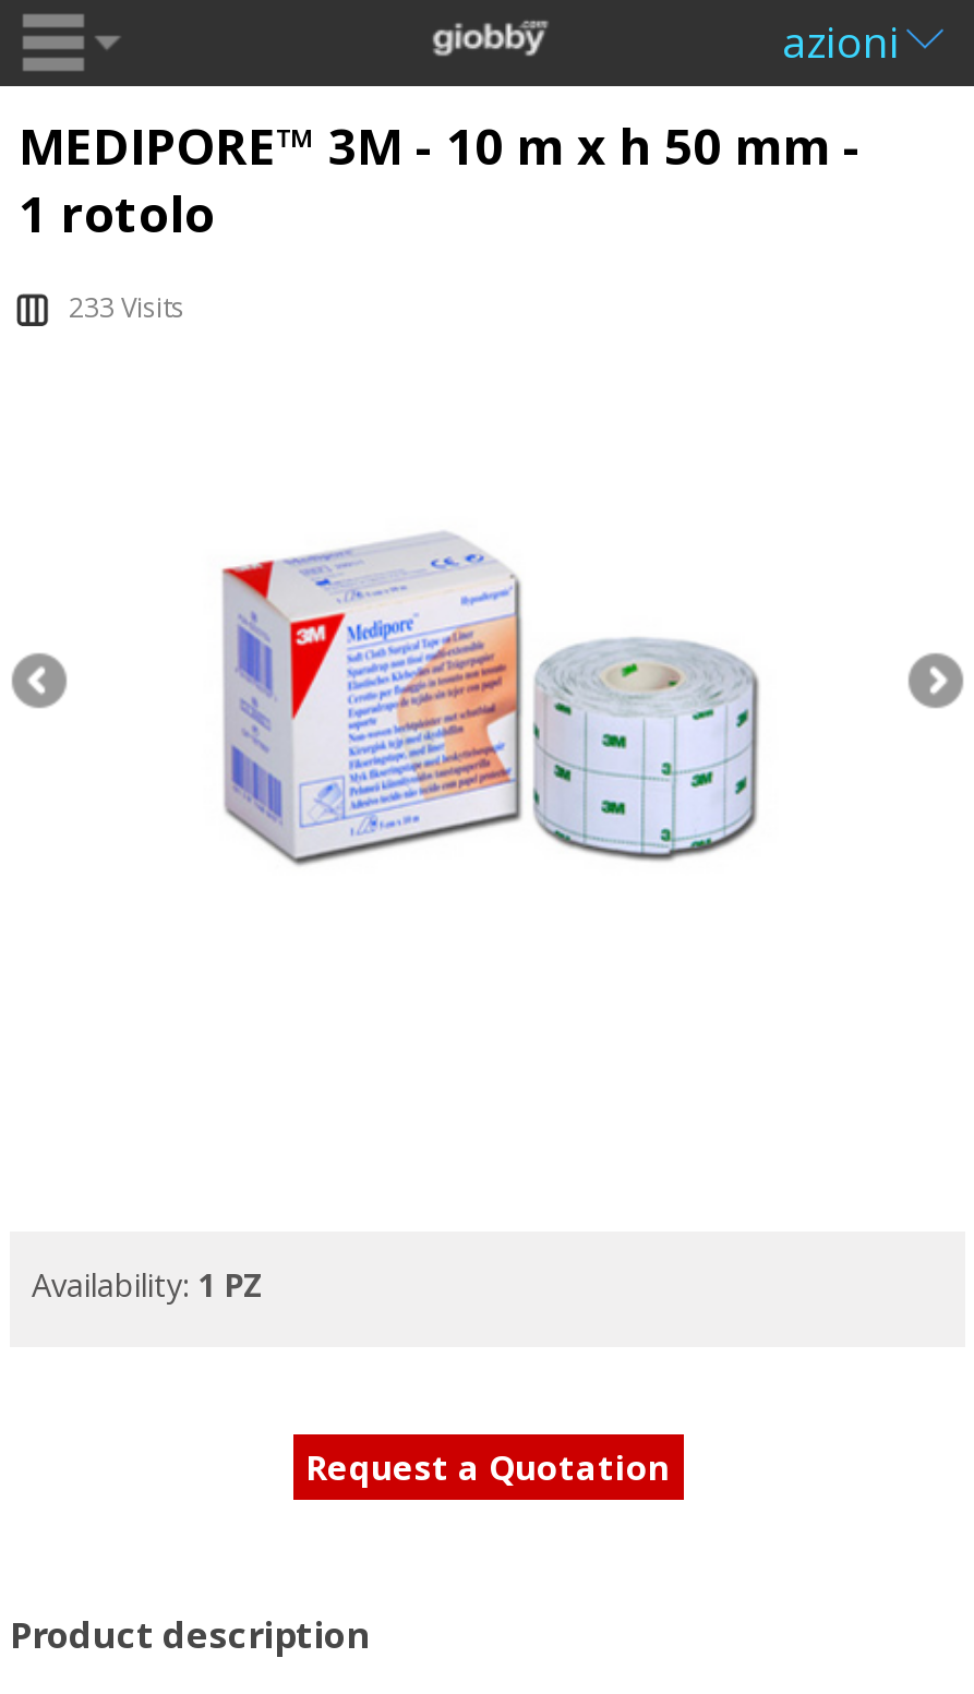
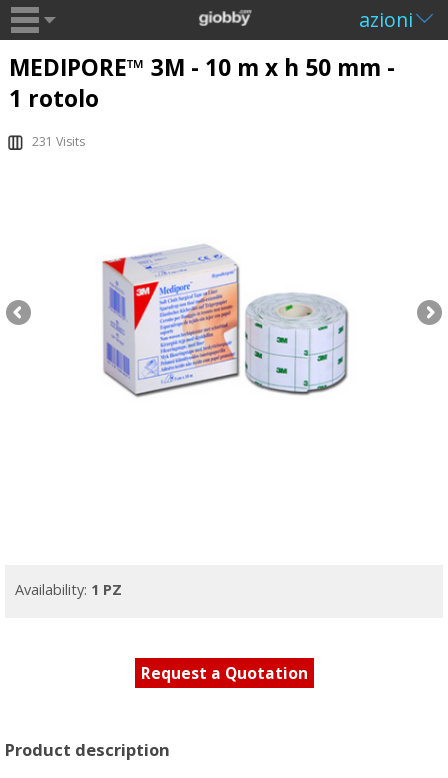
[69,289,184,326] 233 Visits -> [32,133,85,150] 231 Visits

